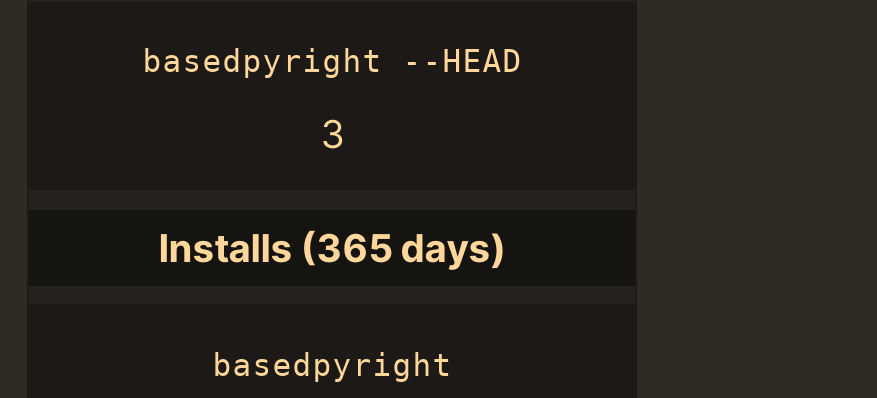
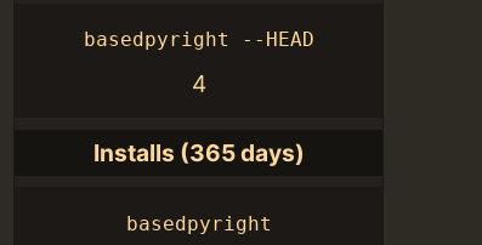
[320,110,344,158] 3 -> [191,69,206,98] 4

